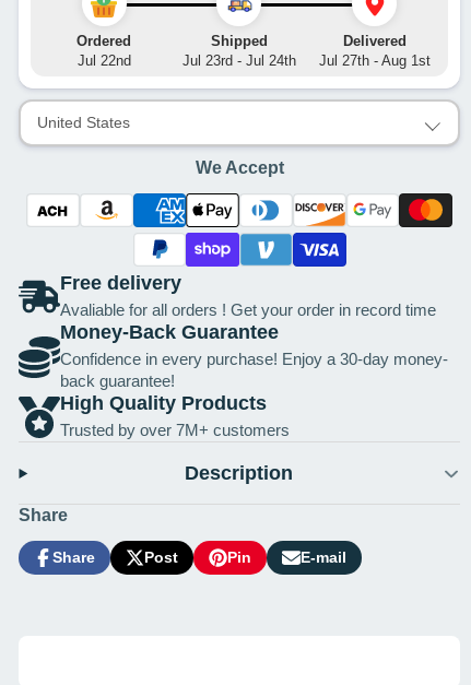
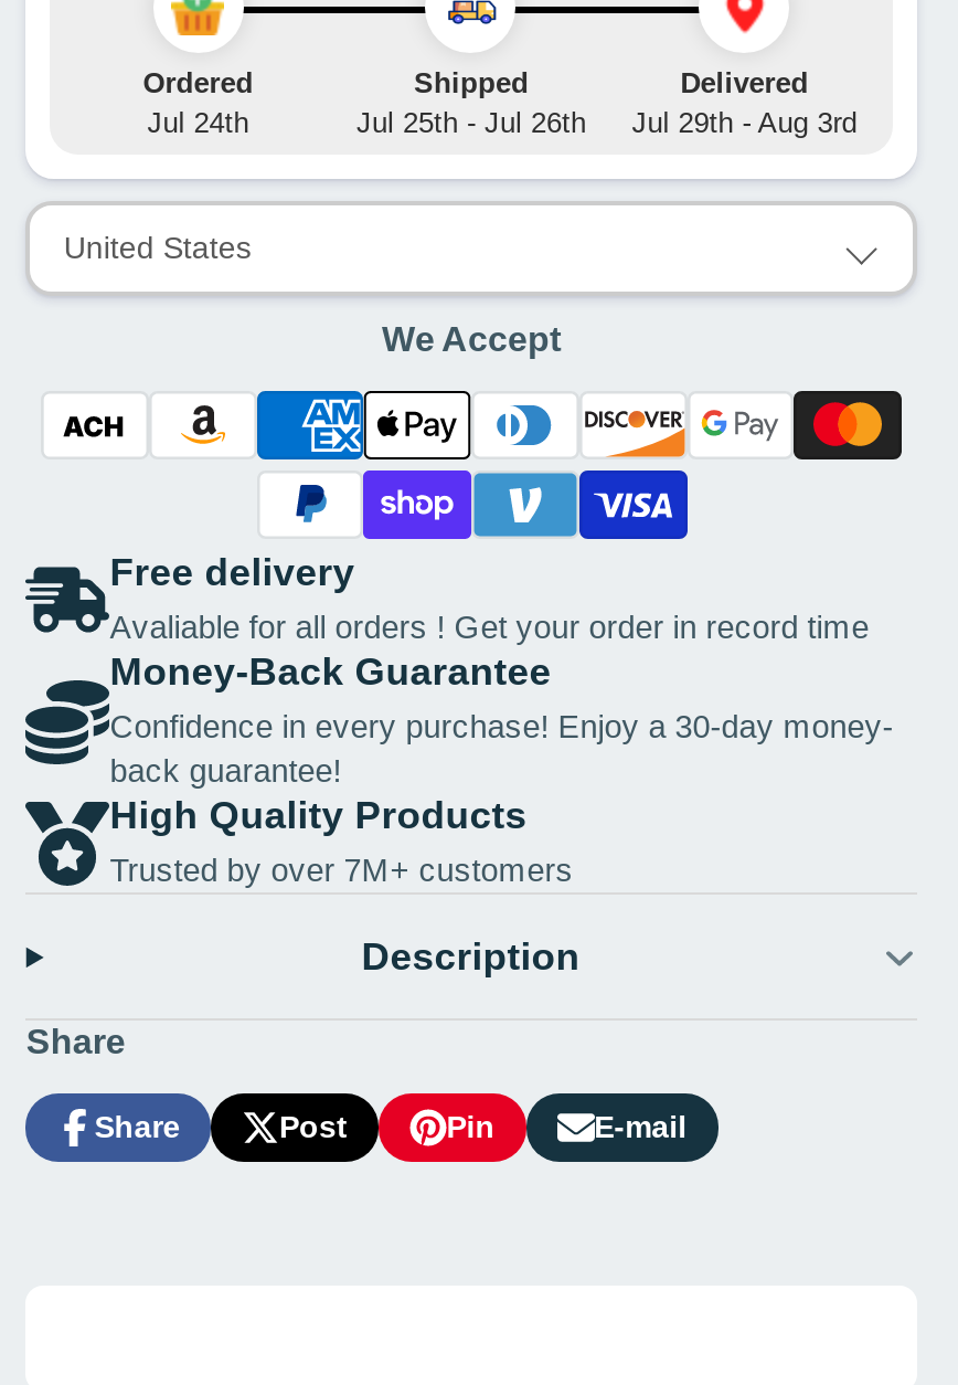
[77,53,131,69] Jul 22nd -> [147,107,249,140] Jul 24th
[182,53,296,69] Jul 23rd - Jul 24th -> [356,107,586,140] Jul 25th - Jul 26th
[319,53,430,69] Jul 27th - Aug 1st -> [632,107,857,140] Jul 29th - Aug 3rd

